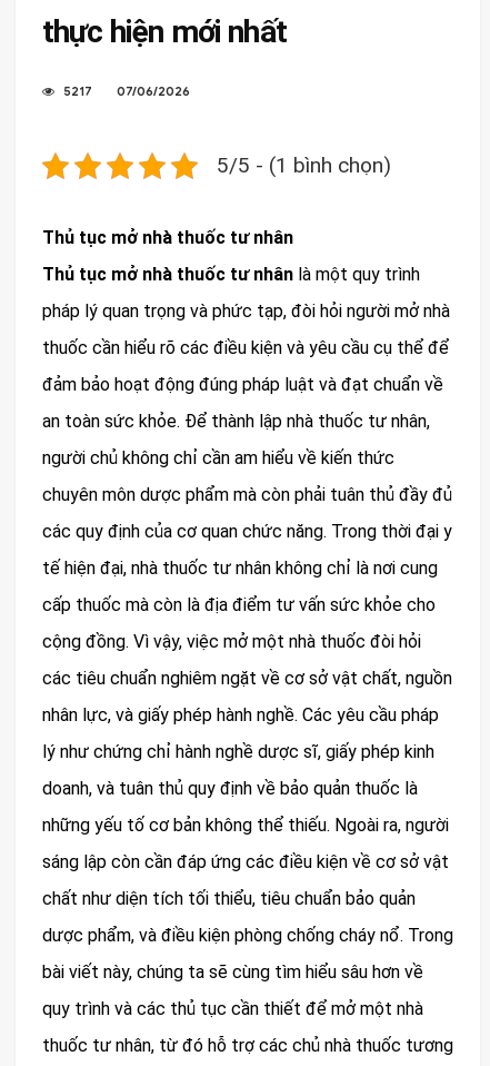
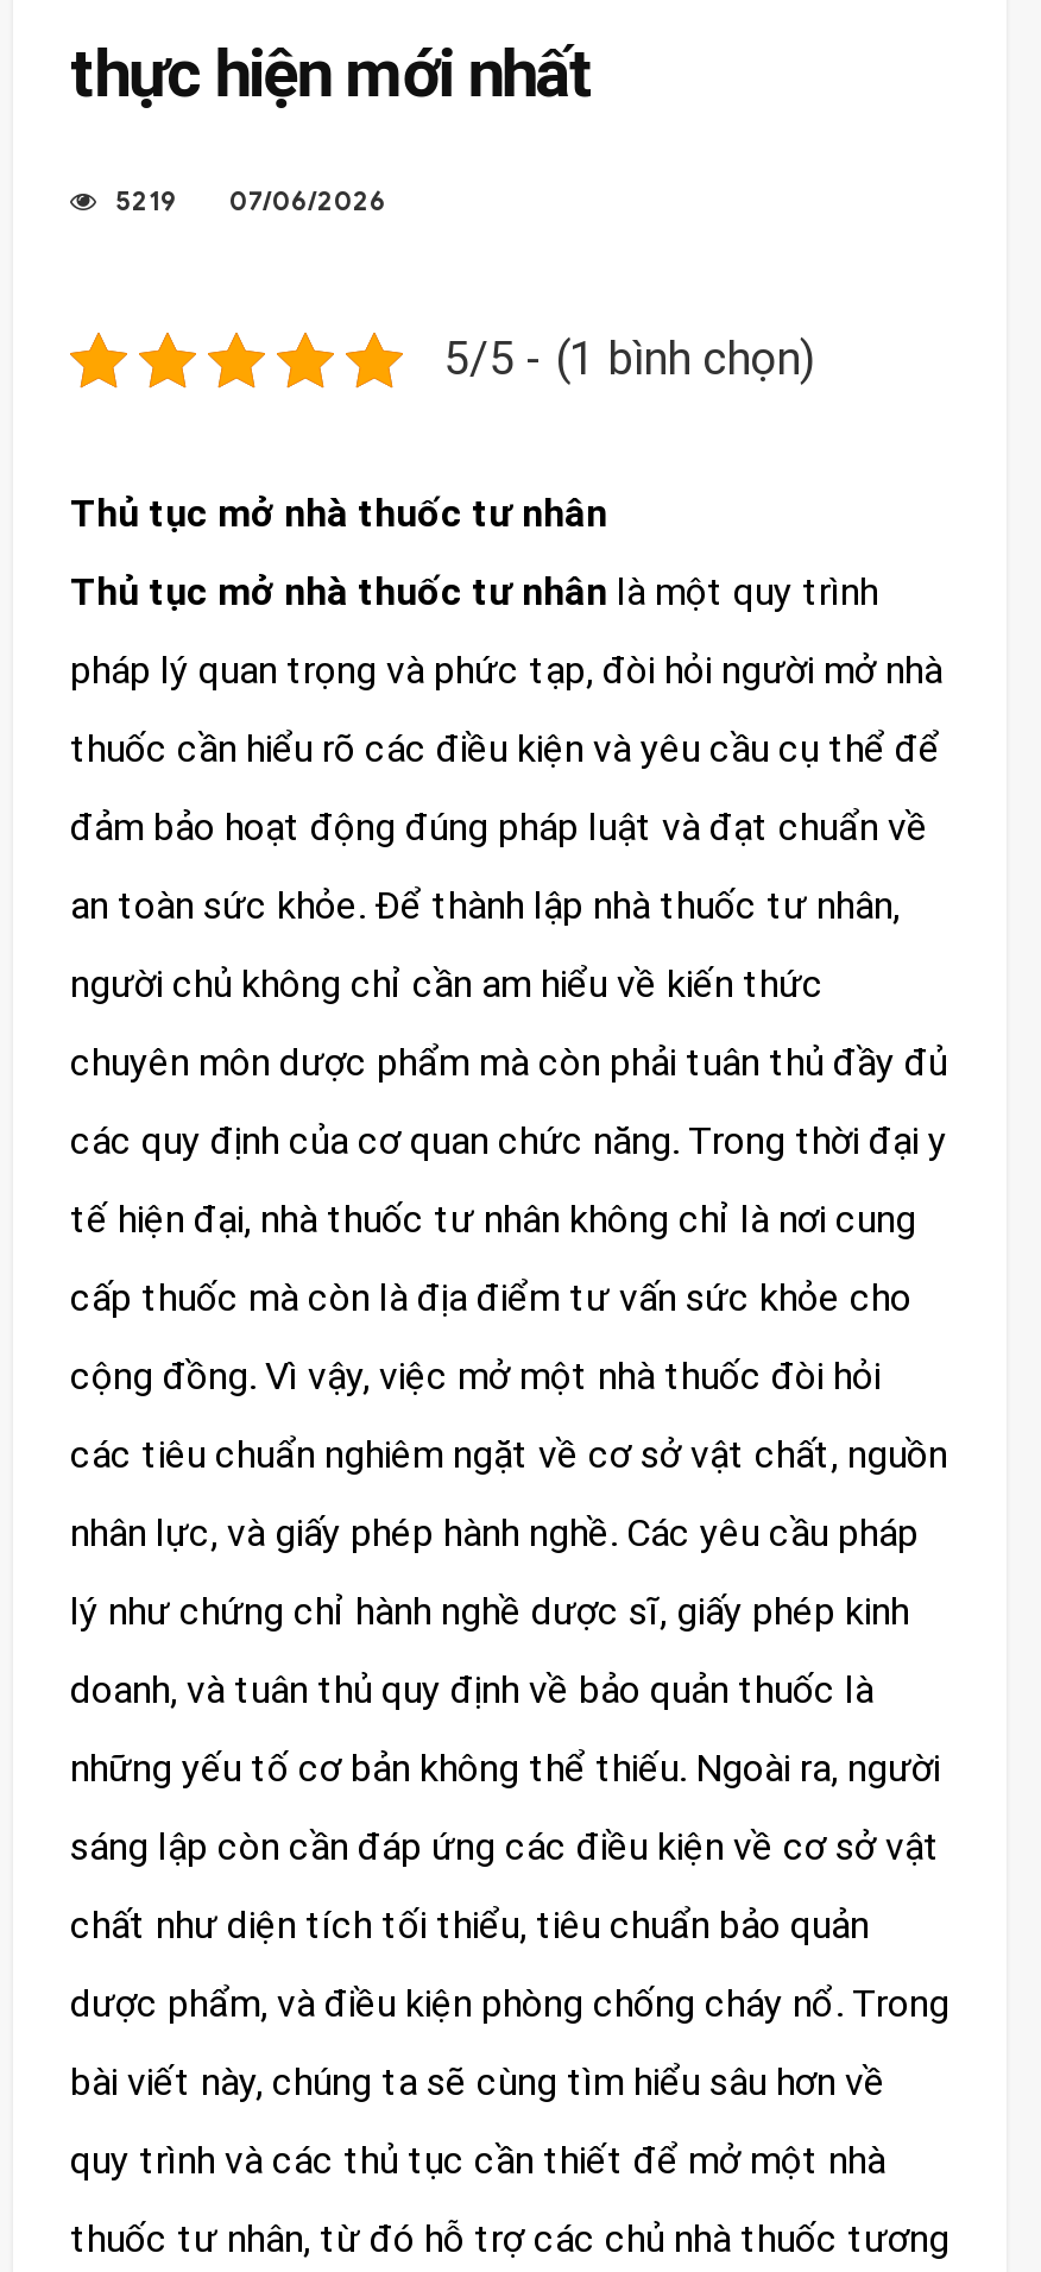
[63,83,190,99] 5217 07/06/2026 -> [115,184,386,217] 5219 07/06/2026

